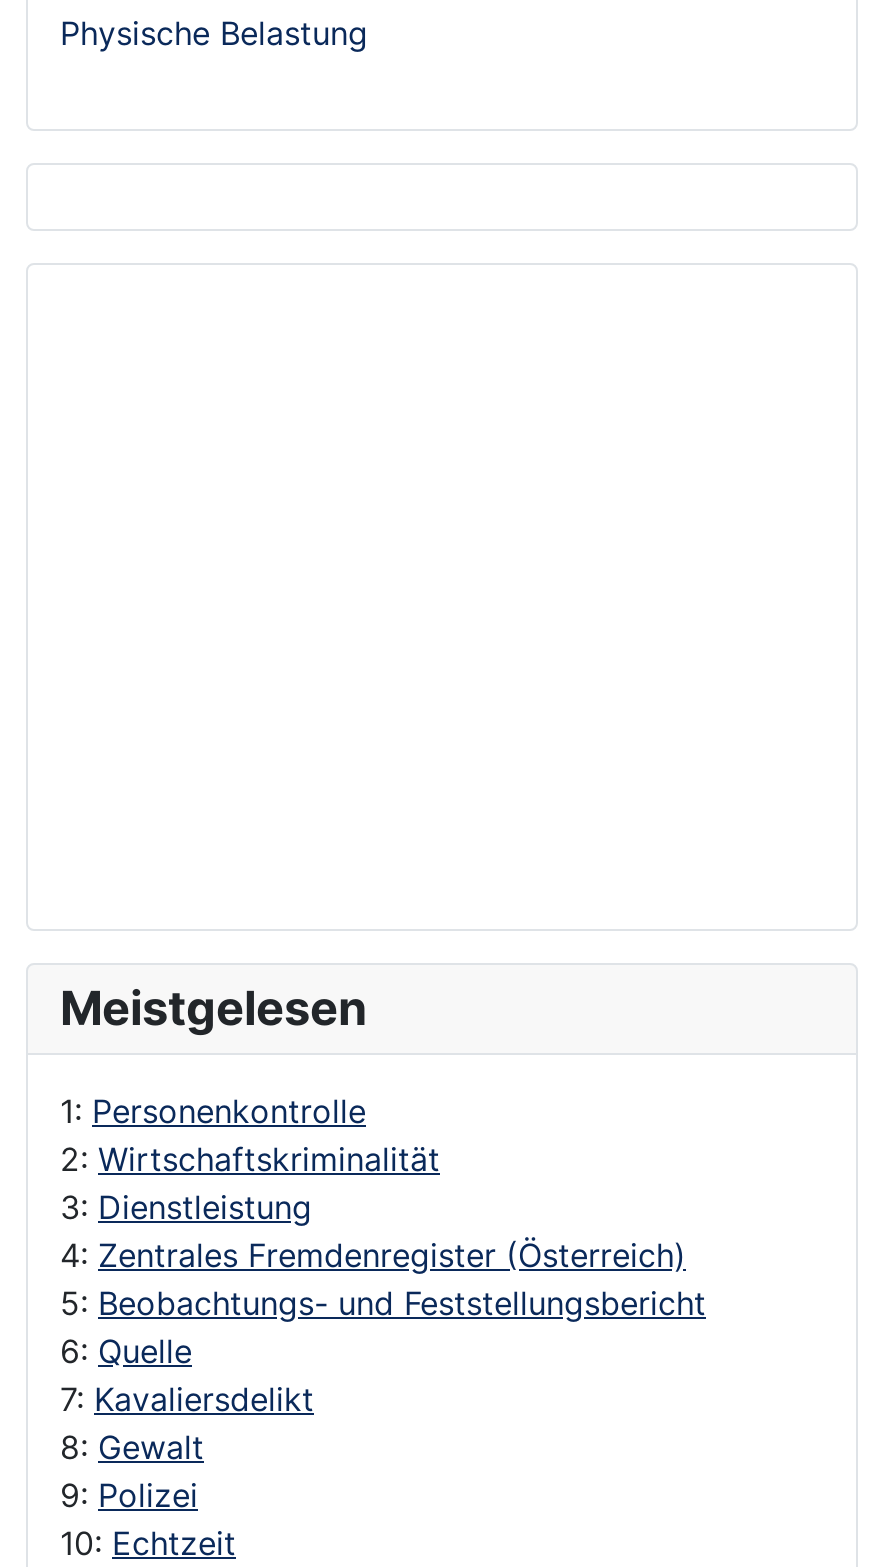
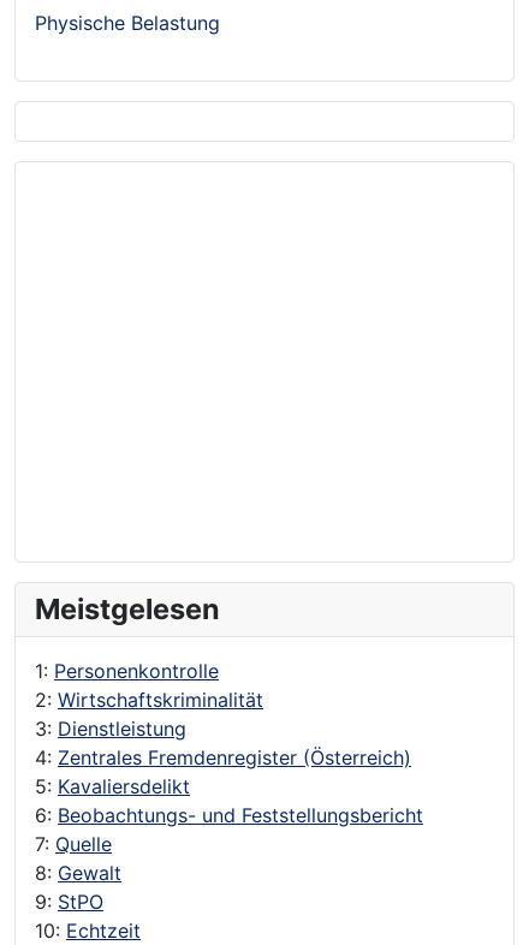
[60,1282,706,1418] 5: Beobachtungs- und Feststellungsbericht | 6: Quelle | 7: Kavaliersdelikt -> [35,774,423,855] 5: Kavaliersdelikt | 6: Beobachtungs- und Feststellungsbericht | 7: Quelle
[60,1474,198,1514] 9: Polizei -> [35,889,103,913] 9: StPO

